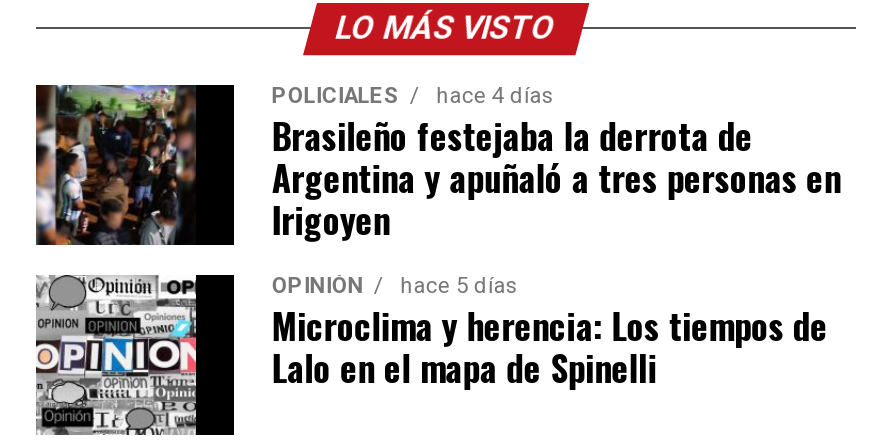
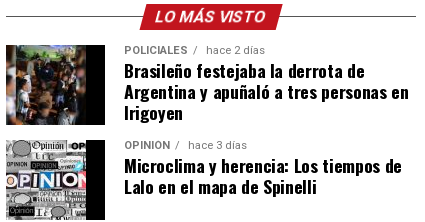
[272,83,554,109] POLICIALES hace 4 días -> [124,44,265,57] POLICIALES hace 2 días
[272,273,518,299] OPINIÓN hace 5 días -> [124,139,247,152] OPINIÓN hace 3 días

